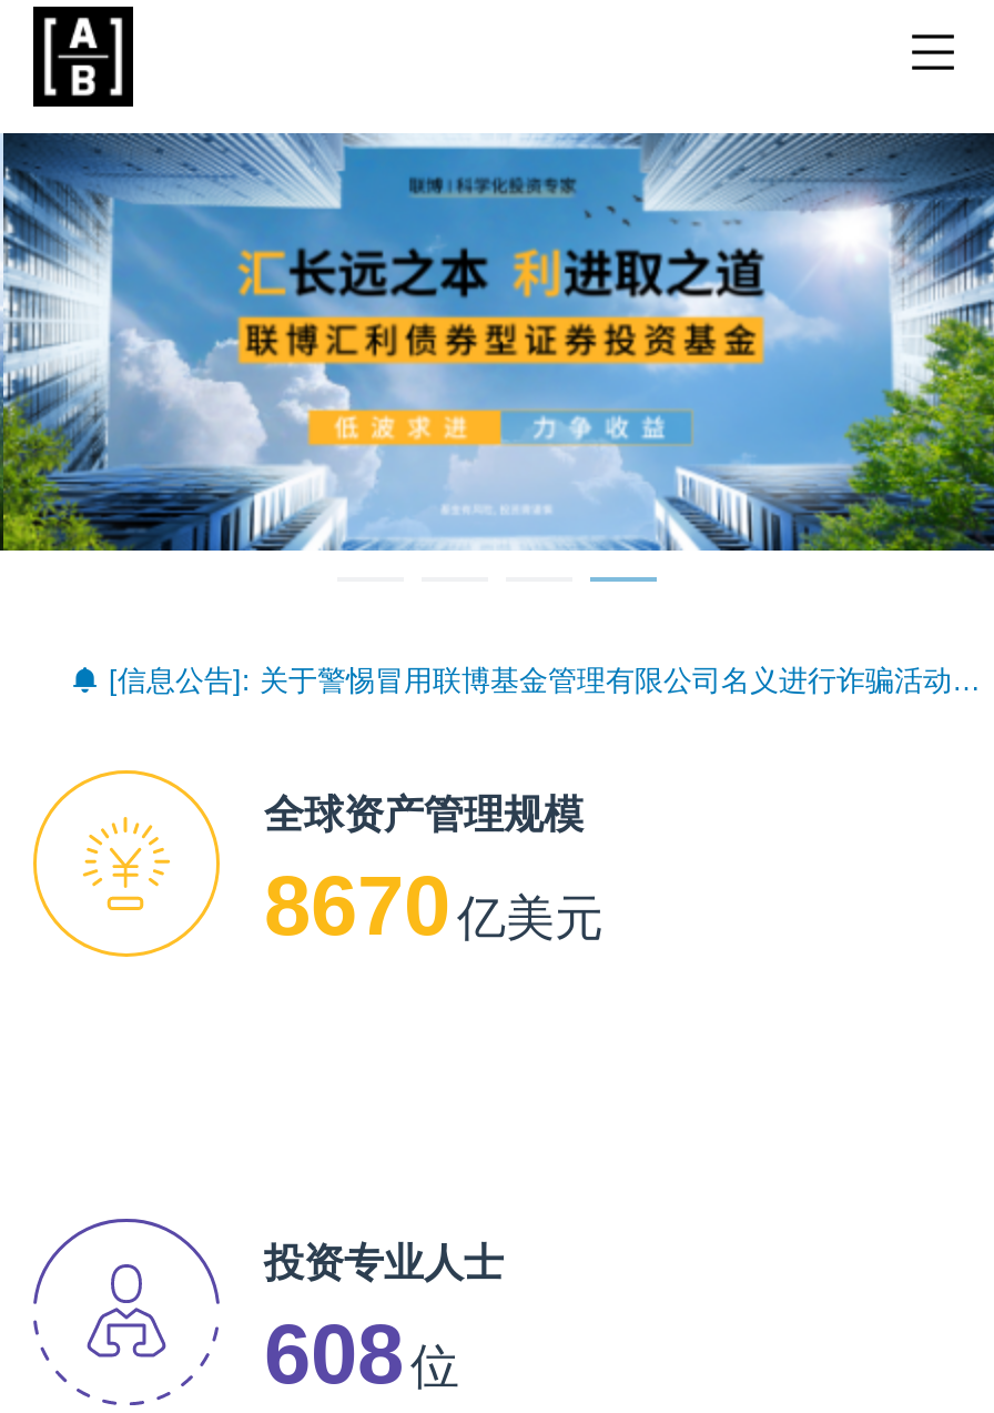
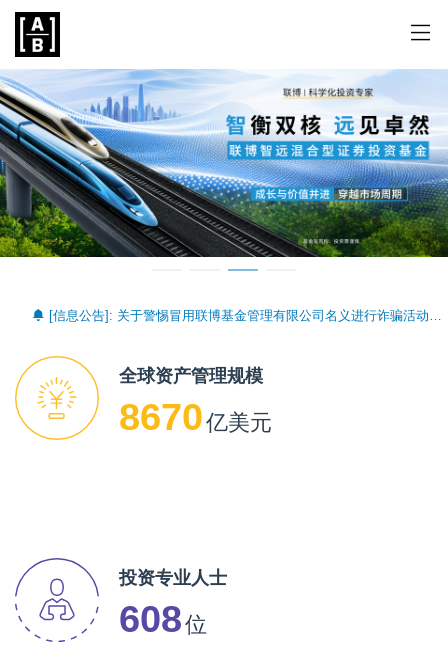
[7,131,987,553] [image] -> [3,69,445,258] [image]

